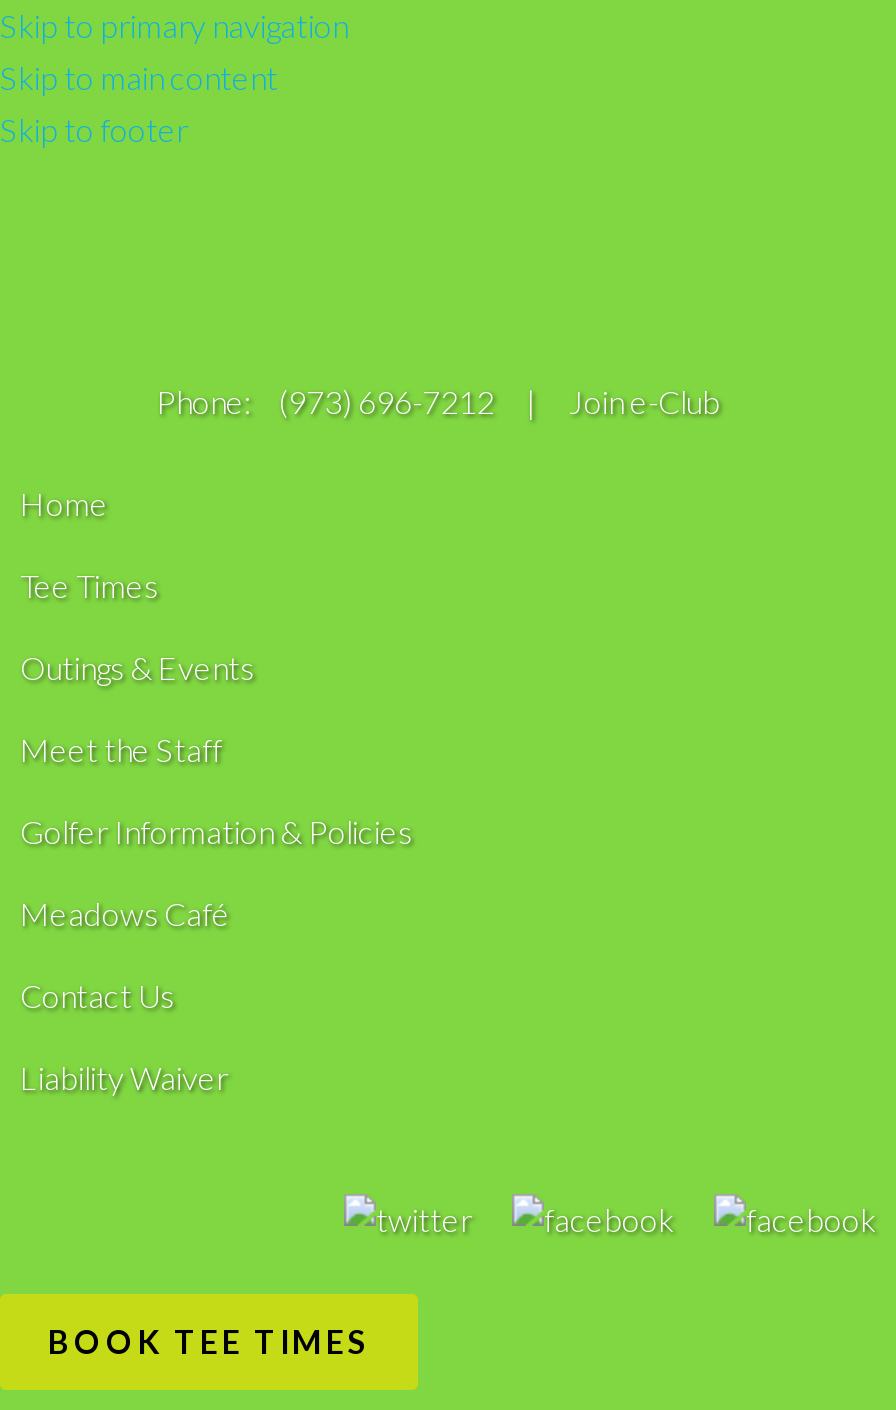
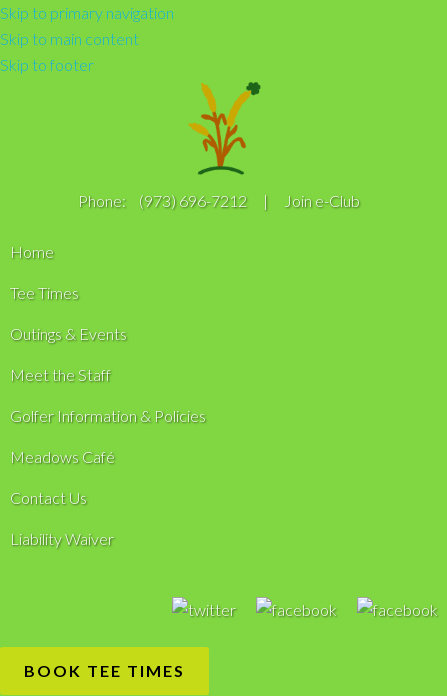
none -> [189,82,261,175] [image]

